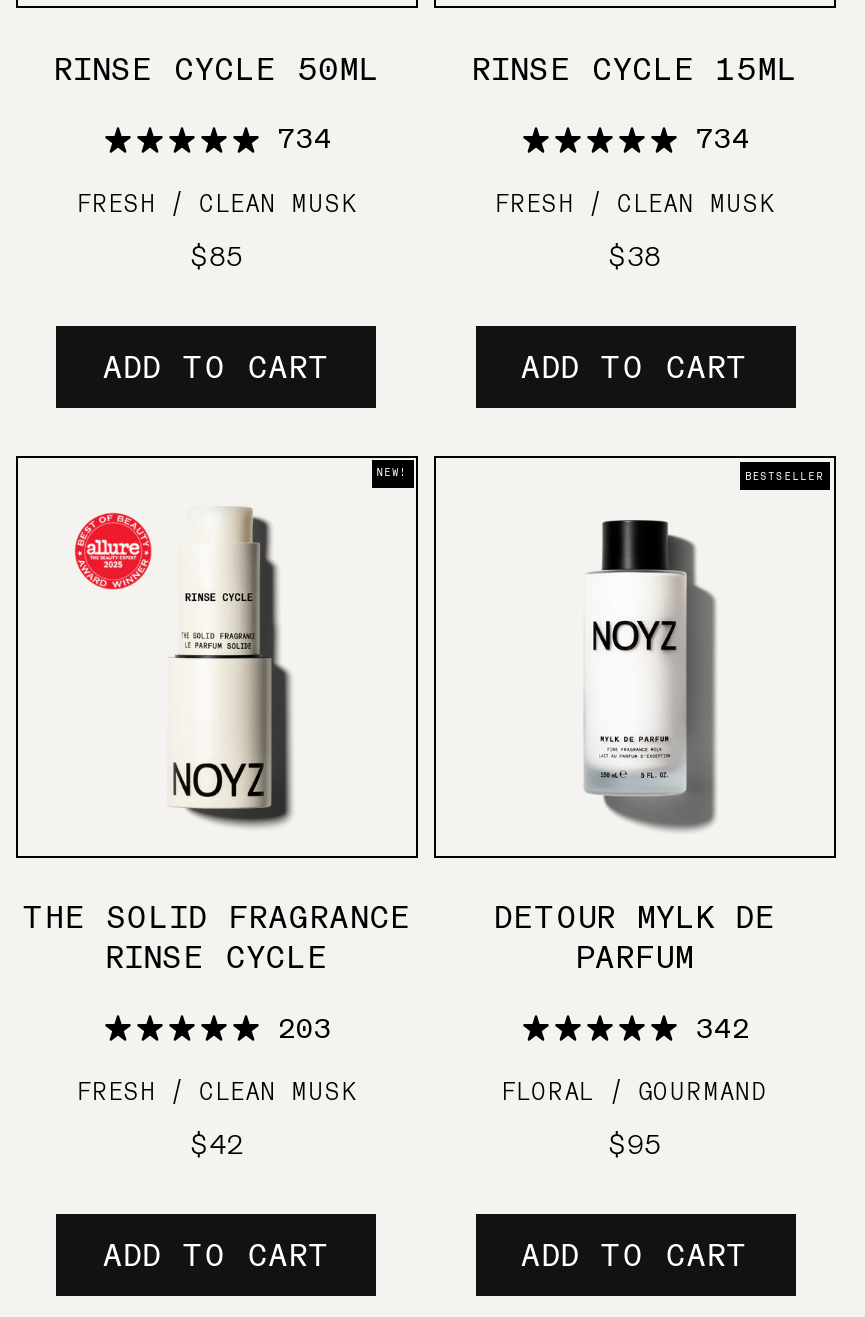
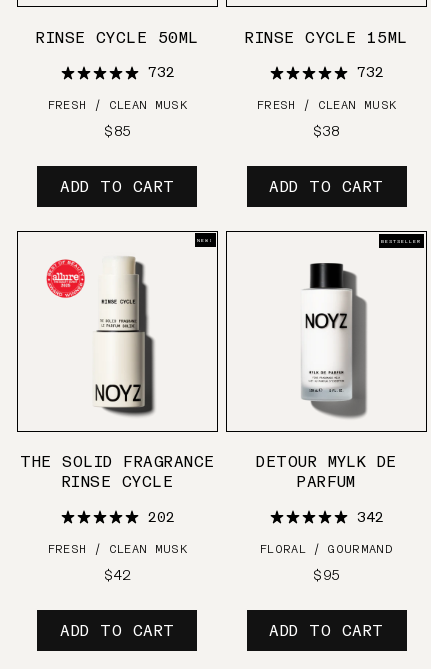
[278,121,332,157] 734 -> [148,63,175,81] 732
[696,121,750,157] 734 -> [357,63,384,81] 732
[278,1010,332,1046] 203 -> [148,508,175,526] 202

